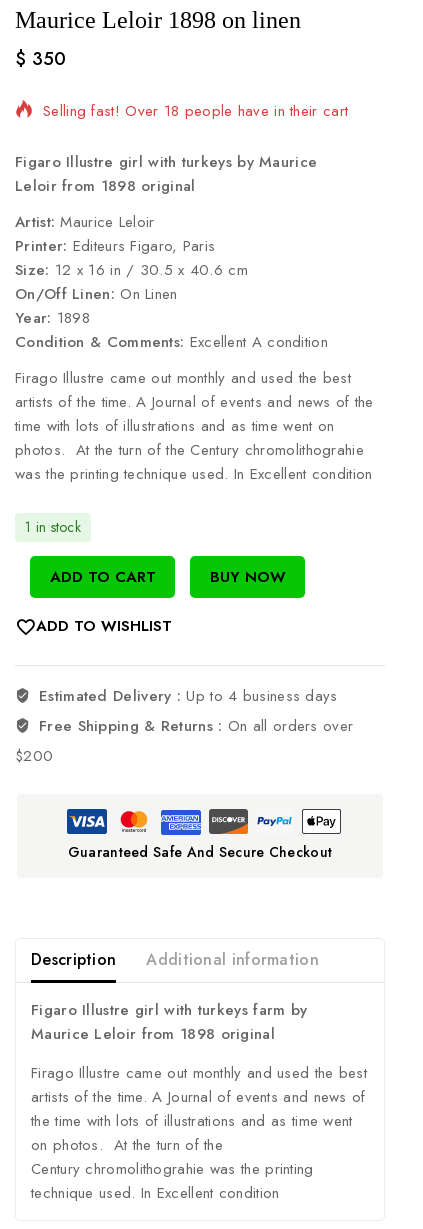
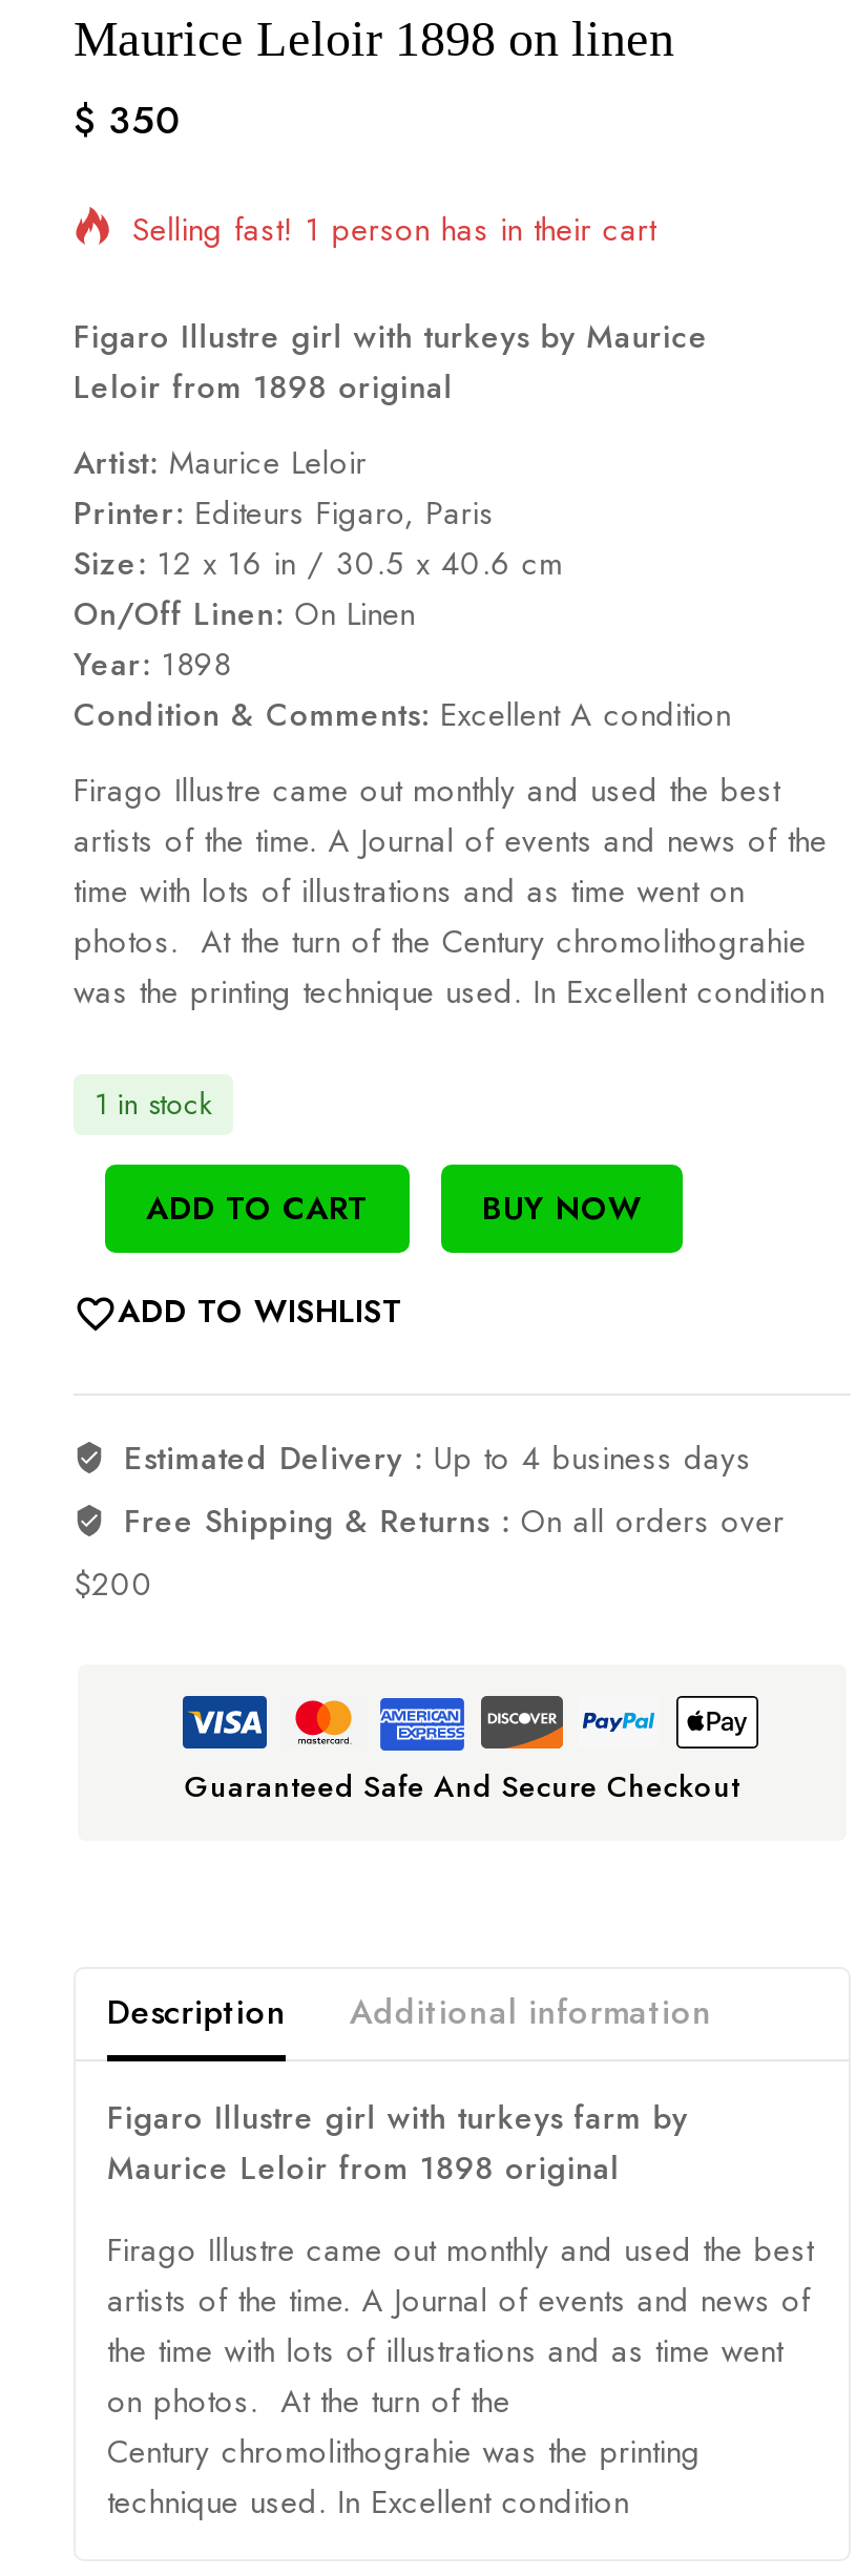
[43,100,348,122] Selling fast! Over 18 people have in their cart -> [132,206,655,252] Selling fast! 1 person has in their cart

